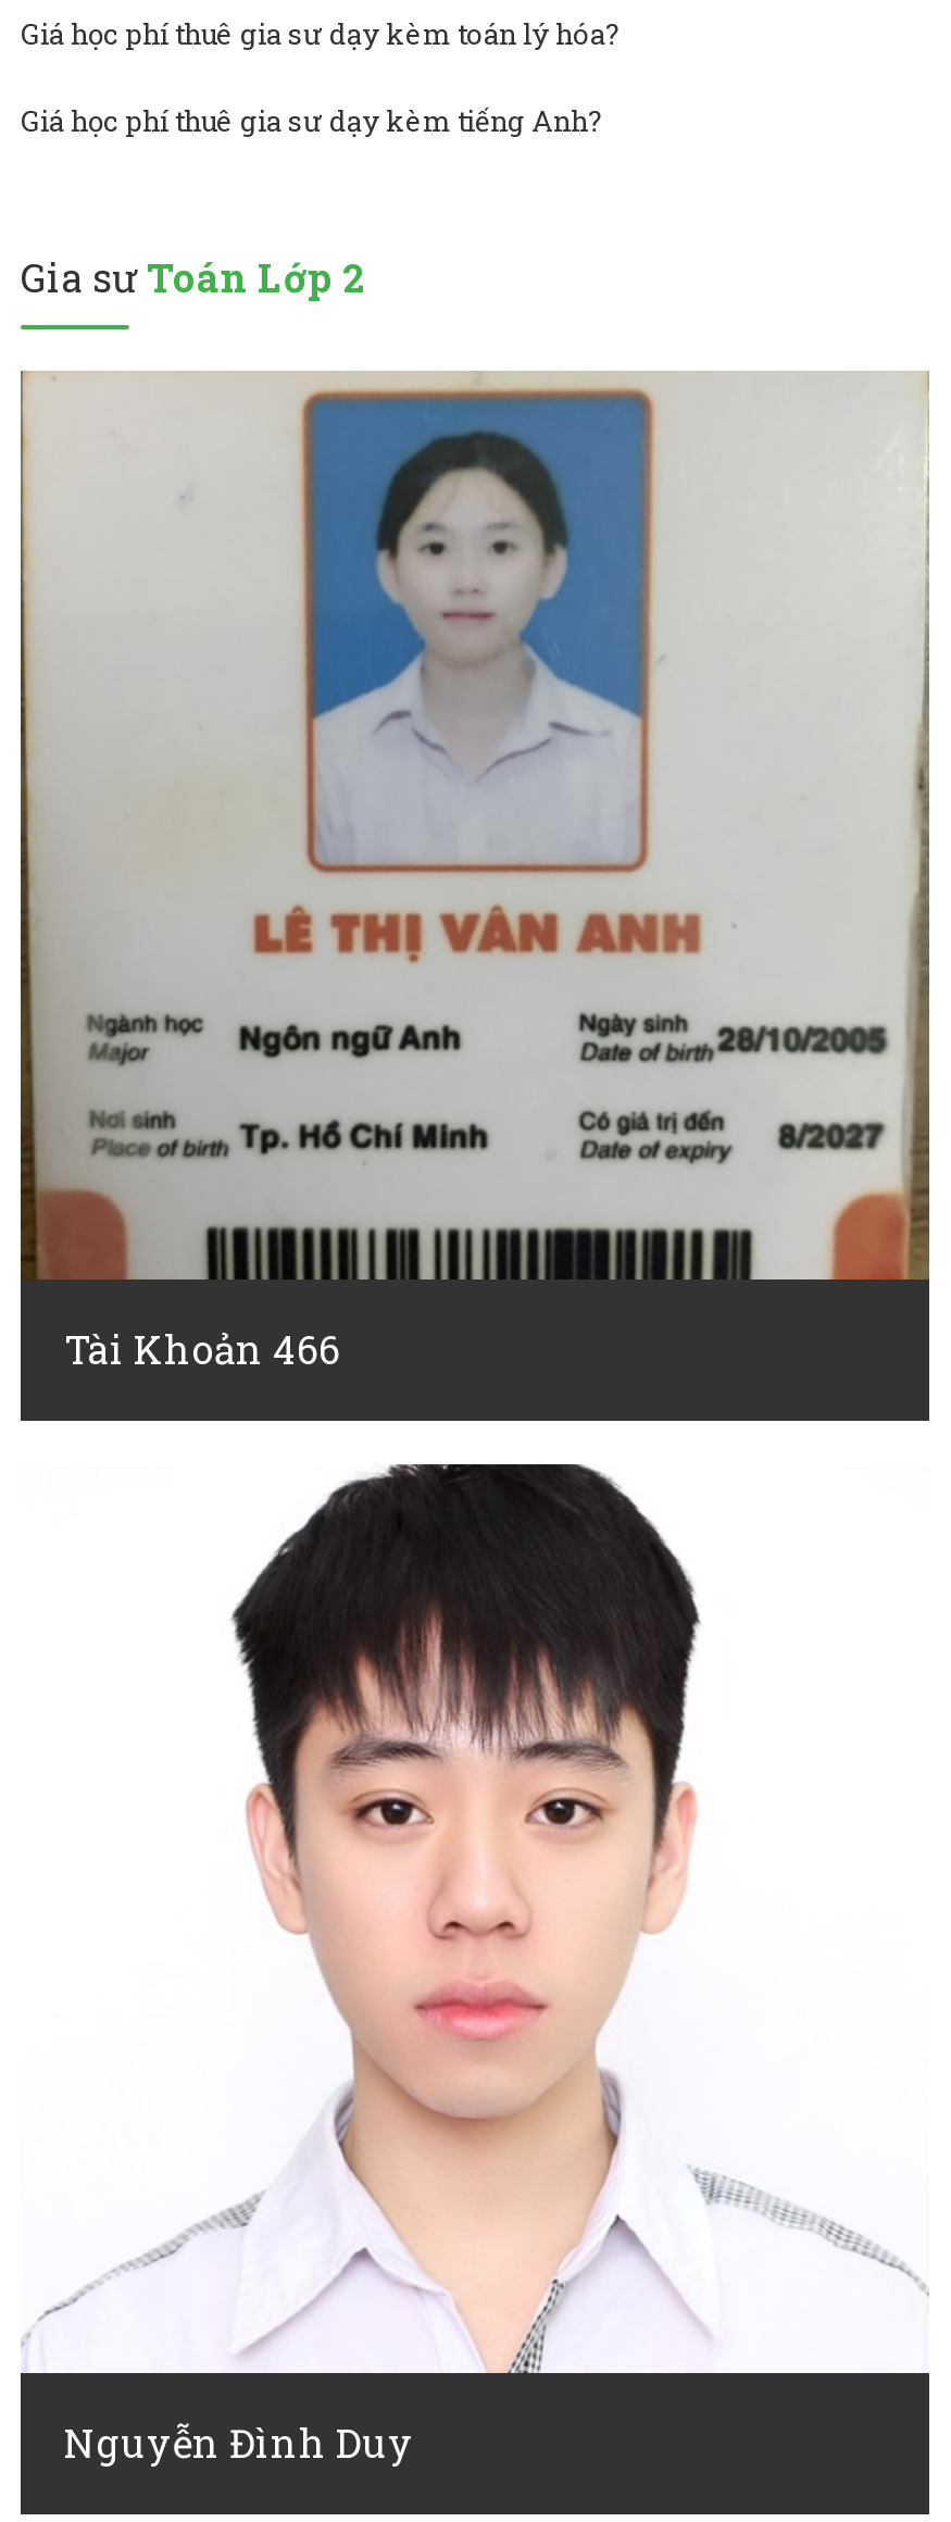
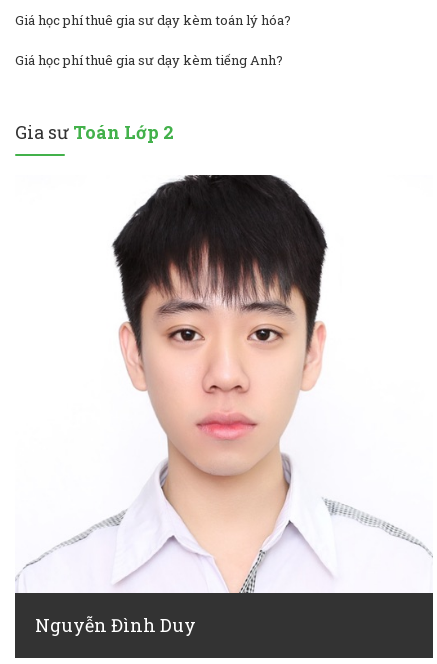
[18,369,931,1376] [image] | Tài Khoản 466 -> none

